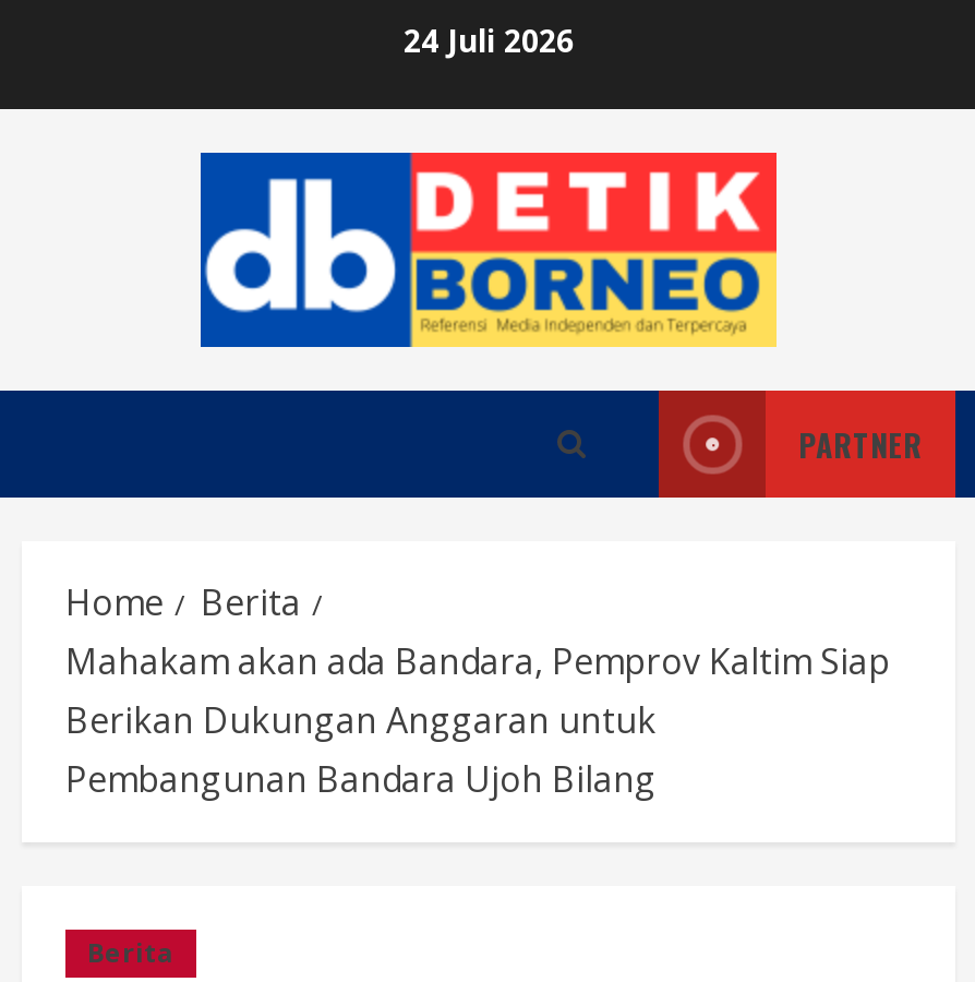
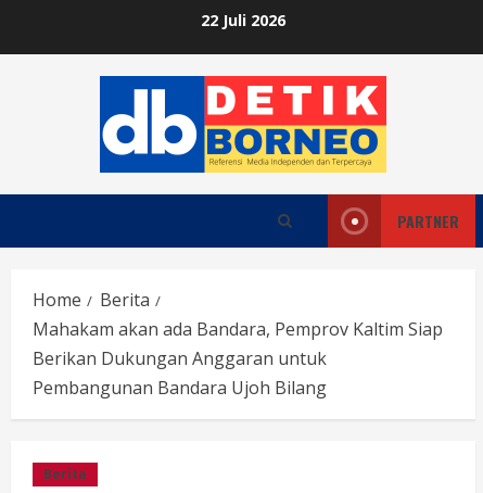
[404,19,574,60] 24 Juli 2026 -> [201,9,285,30] 22 Juli 2026

